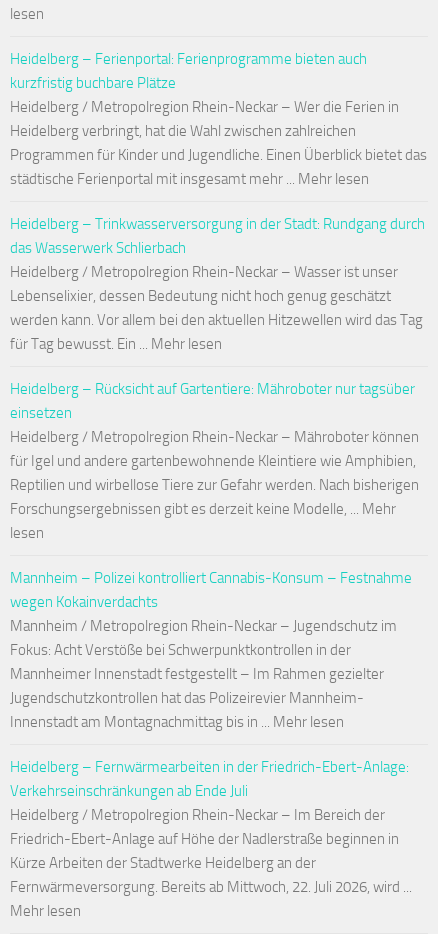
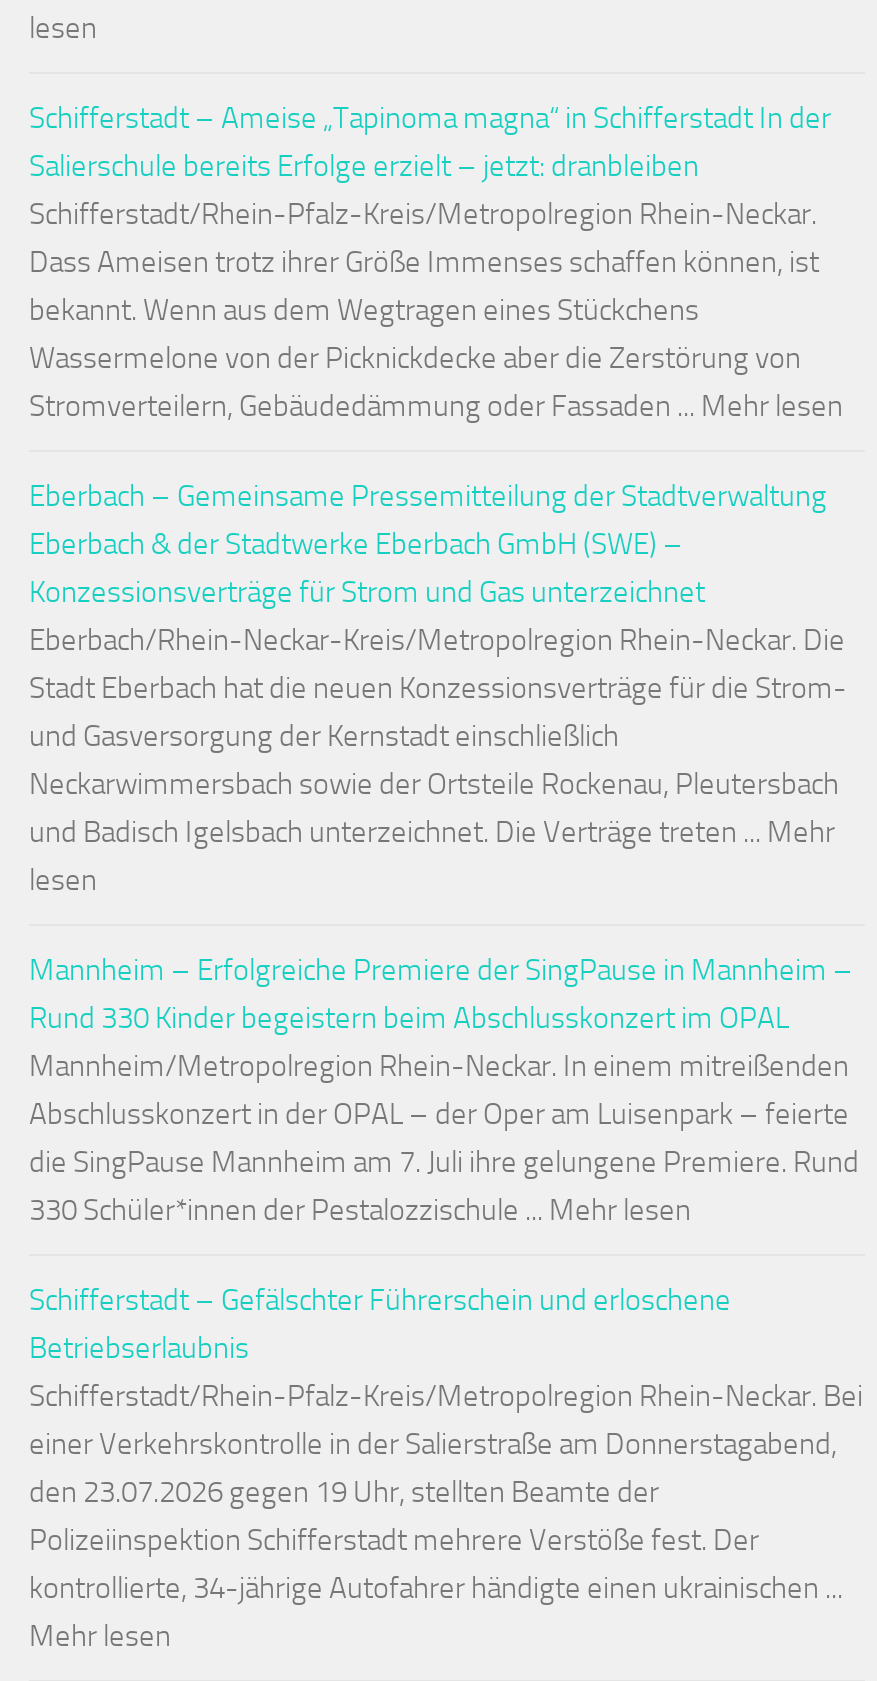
[10,50,427,518] Heidelberg – Ferienportal: Ferienprogramme bieten auch | kurzfristig buchbare Plätze | Heidelberg / Metropolregion Rhein-Neckar – Wer die Ferien in | Heidelberg verbringt, hat die Wahl zwischen zahlreichen | Programmen für Kinder und Jugendliche. Einen Überblick bietet das | städtische Ferienportal mit insgesamt mehr ... Mehr lesen | Heidelberg – Trinkwasserversorgung in der Stadt: Rundgang durch | das Wasserwerk Schlierbach | Heidelberg / Metropolregion Rhein-Neckar – Wasser ist unser | Lebenselixier, dessen Bedeutung nicht hoch genug geschätzt | werden kann. Vor allem bei den aktuellen Hitzewellen wird das Tag | für Tag bewusst. Ein ... Mehr lesen | Heidelberg – Rücksicht auf Gartentiere: Mähroboter nur tagsüber | einsetzen | Heidelberg / Metropolregion Rhein-Neckar – Mähroboter können | für Igel und andere gartenbewohnende Kleintiere wie Amphibien, | Reptilien und wirbellose Tiere zur Gefahr werden. Nach bisherigen | Forschungsergebnissen gibt es derzeit keine Modelle, ... Mehr -> [29,99,847,849] Schifferstadt – Ameise „Tapinoma magna“ in Schifferstadt In der | Salierschule bereits Erfolge erzielt – jetzt: dranbleiben | Schifferstadt/Rhein-Pfalz-Kreis/Metropolregion Rhein-Neckar. | Dass Ameisen trotz ihrer Größe Immenses schaffen können, ist | bekannt. Wenn aus dem Wegtragen eines Stückchens | Wassermelone von der Picknickdecke aber die Zerstörung von | Stromverteilern, Gebäudedämmung oder Fassaden ... Mehr lesen | Eberbach – Gemeinsame Pressemitteilung der Stadtverwaltung | Eberbach & der Stadtwerke Eberbach GmbH (SWE) – | Konzessionsverträge für Strom und Gas unterzeichnet | Eberbach/Rhein-Neckar-Kreis/Metropolregion Rhein-Neckar. Die | Stadt Eberbach hat die neuen Konzessionsverträge für die Strom- | und Gasversorgung der Kernstadt einschließlich | Neckarwimmersbach sowie der Ortsteile Rockenau, Pleutersbach | und Badisch Igelsbach unterzeichnet. Die Verträge treten ... Mehr
[10,569,412,731] Mannheim – Polizei kontrolliert Cannabis-Konsum – Festnahme | wegen Kokainverdachts | Mannheim / Metropolregion Rhein-Neckar – Jugendschutz im | Fokus: Acht Verstöße bei Schwerpunktkontrollen in der | Mannheimer Innenstadt festgestellt – Im Rahmen gezielter | Jugendschutzkontrollen hat das Polizeirevier Mannheim- | Innenstadt am Montagnachmittag bis in ... Mehr lesen -> [29,951,859,1227] Mannheim – Erfolgreiche Premiere der SingPause in Mannheim – | Rund 330 Kinder begeistern beim Abschlusskonzert im OPAL | Mannheim/Metropolregion Rhein-Neckar. In einem mitreißenden | Abschlusskonzert in der OPAL – der Oper am Luisenpark – feierte | die SingPause Mannheim am 7. Juli ihre gelungene Premiere. Rund | 330 Schüler*innen der Pestalozzischule ... Mehr lesen
[10,758,412,896] Heidelberg – Fernwärmearbeiten in der Friedrich-Ebert-Anlage: | Verkehrseinschränkungen ab Ende Juli | Heidelberg / Metropolregion Rhein-Neckar – Im Bereich der | Friedrich-Ebert-Anlage auf Höhe der Nadlerstraße beginnen in | Kürze Arbeiten der Stadtwerke Heidelberg an der | Fernwärmeversorgung. Bereits ab Mittwoch, 22. Juli 2026, wird ... -> [29,1281,863,1605] Schifferstadt – Gefälschter Führerschein und erloschene | Betriebserlaubnis | Schifferstadt/Rhein-Pfalz-Kreis/Metropolregion Rhein-Neckar. Bei | einer Verkehrskontrolle in der Salierstraße am Donnerstagabend, | den 23.07.2026 gegen 19 Uhr, stellten Beamte der | Polizeiinspektion Schifferstadt mehrere Verstöße fest. Der | kontrollierte, 34-jährige Autofahrer händigte einen ukrainischen ...

